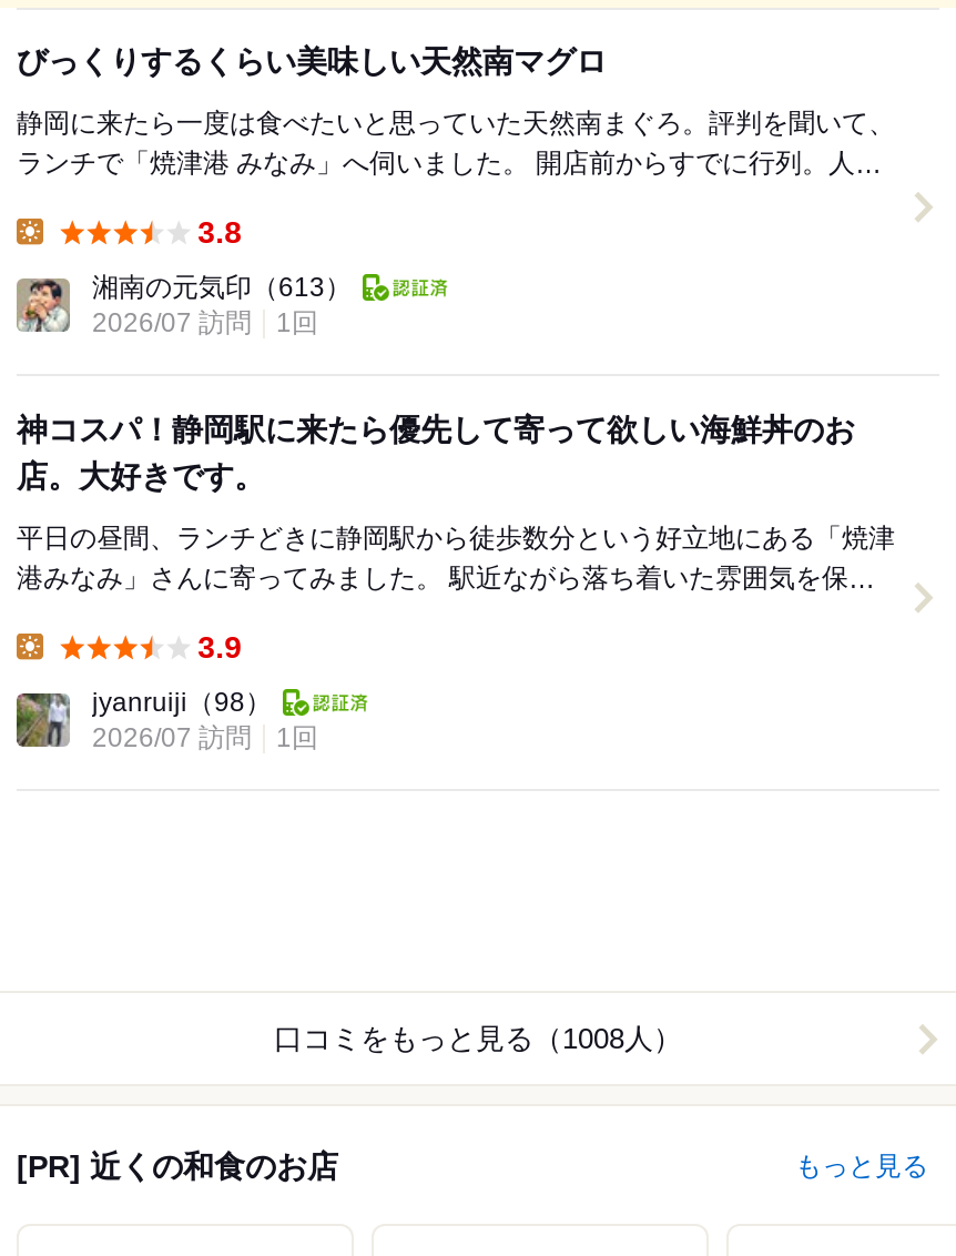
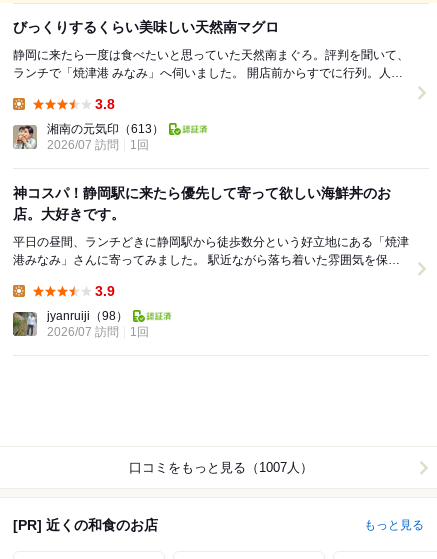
[274,1023,682,1056] 口コミをもっと見る（1008人） -> [129,460,313,475] 口コミをもっと見る（1007人）

